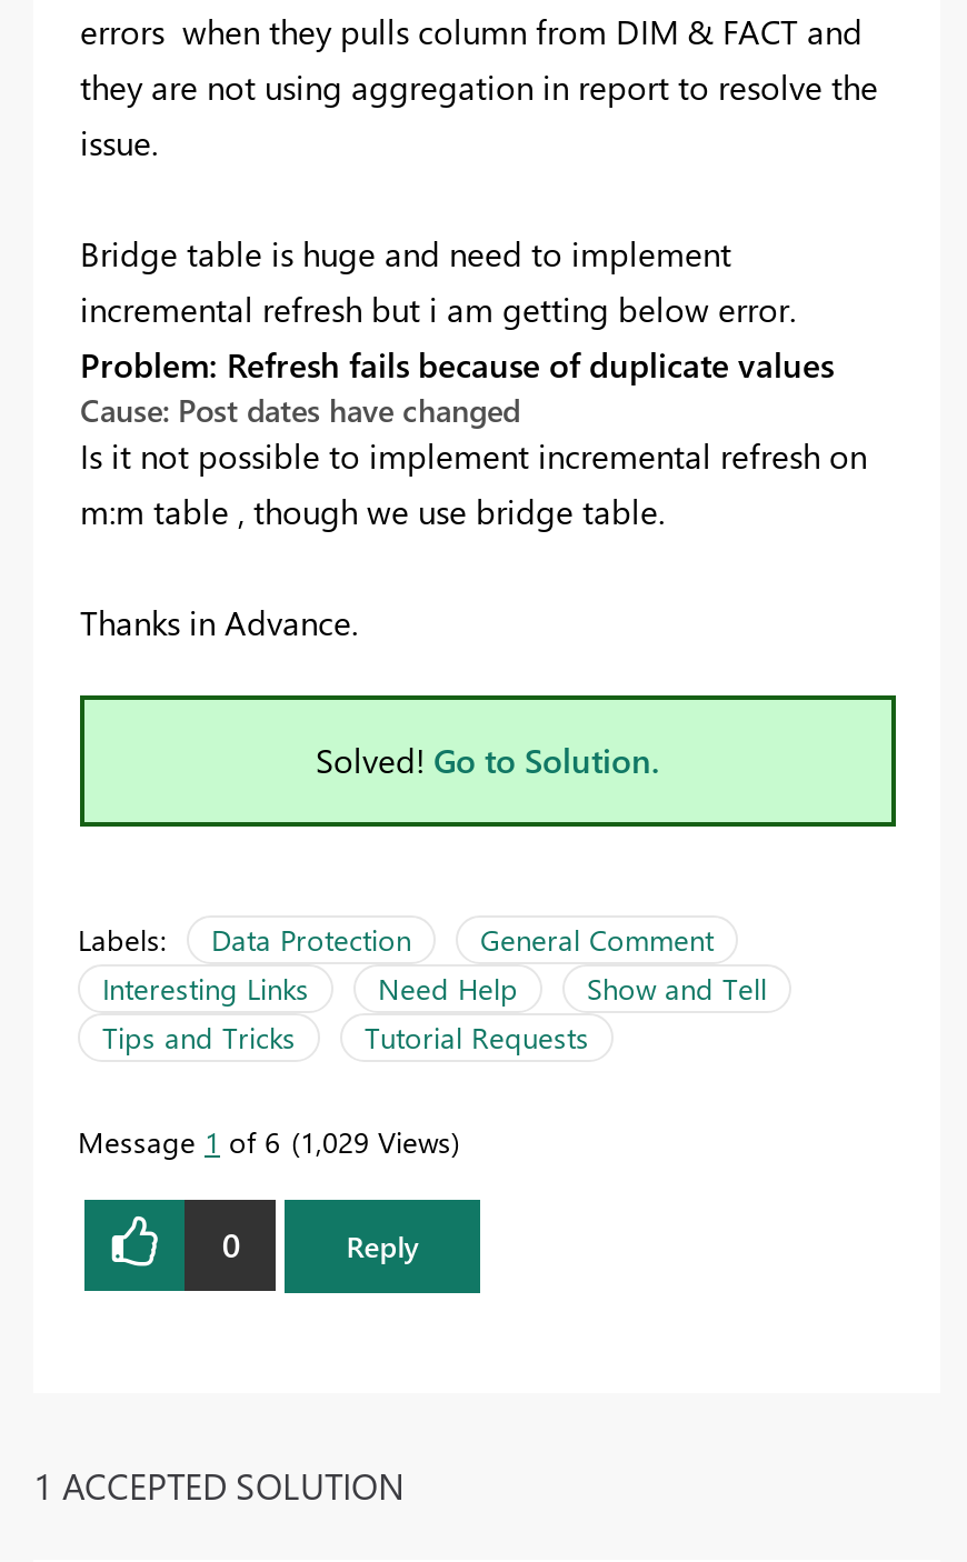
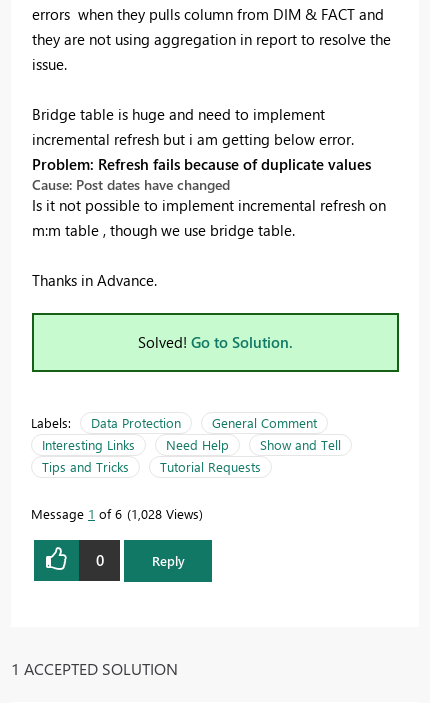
[78,1121,451,1159] Message 1 of 6 1,029 Views -> [31,505,199,522] Message 1 of 6 1,028 Views

